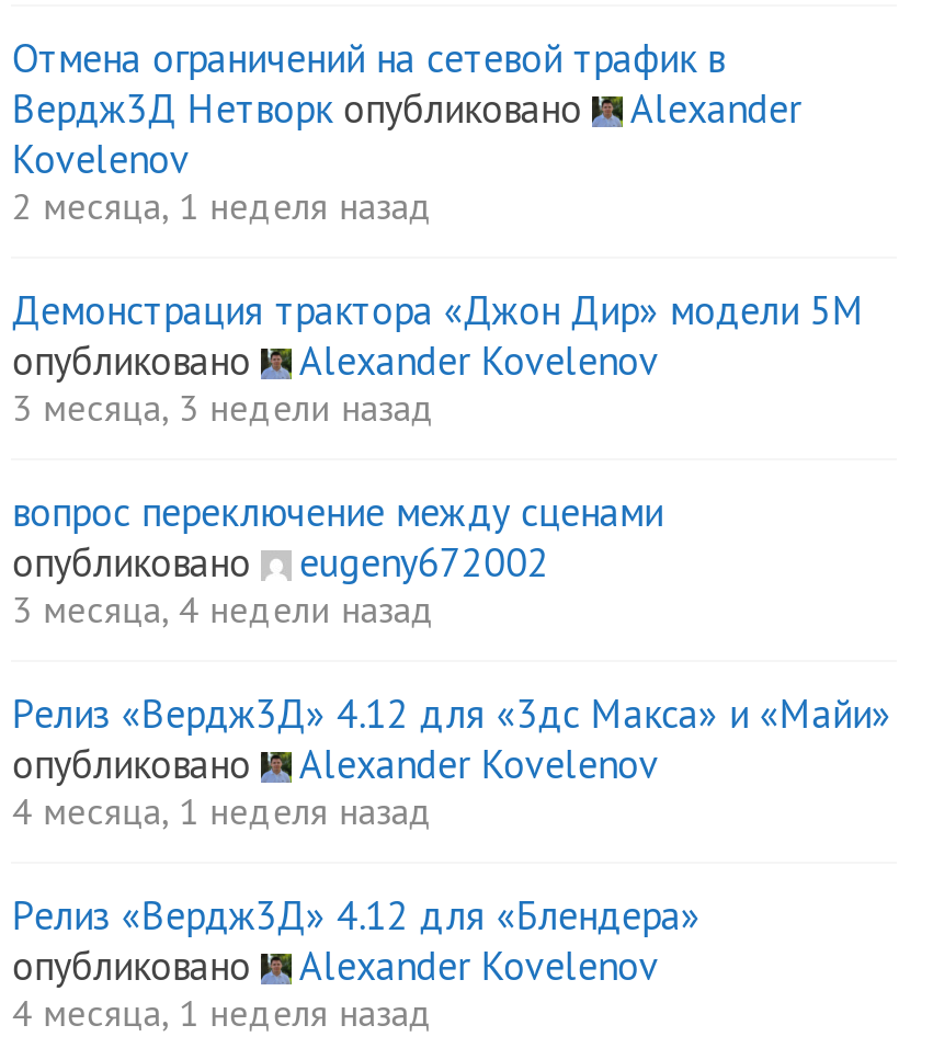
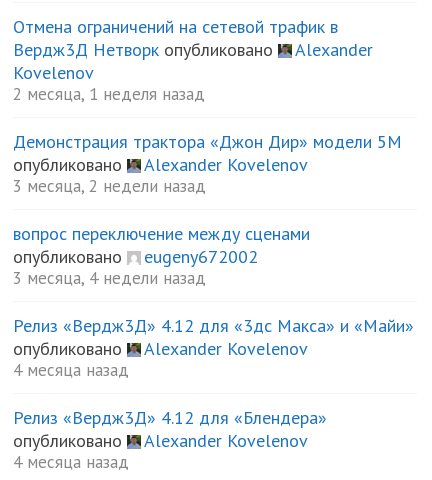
[12,383,435,431] 3 месяца, 3 недели назад -> [13,174,206,196] 3 месяца, 2 недели назад
[12,786,433,834] 4 месяца, 1 неделя назад -> [13,358,129,380] 4 месяца назад
[12,988,433,1036] 4 месяца, 1 неделя назад -> [13,450,129,472] 4 месяца назад

